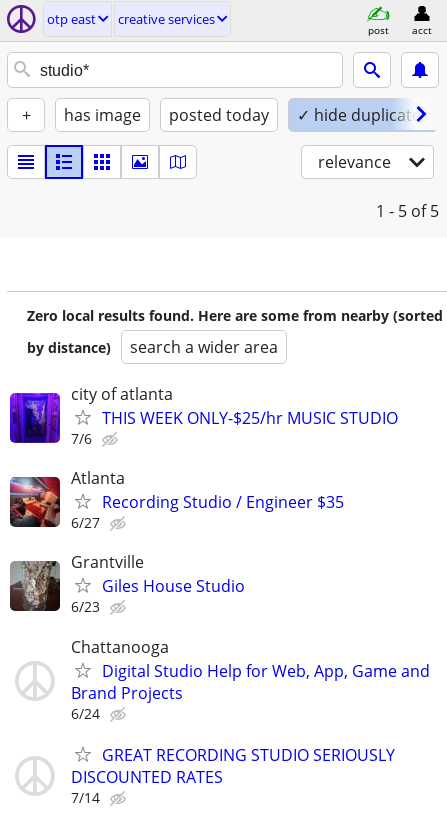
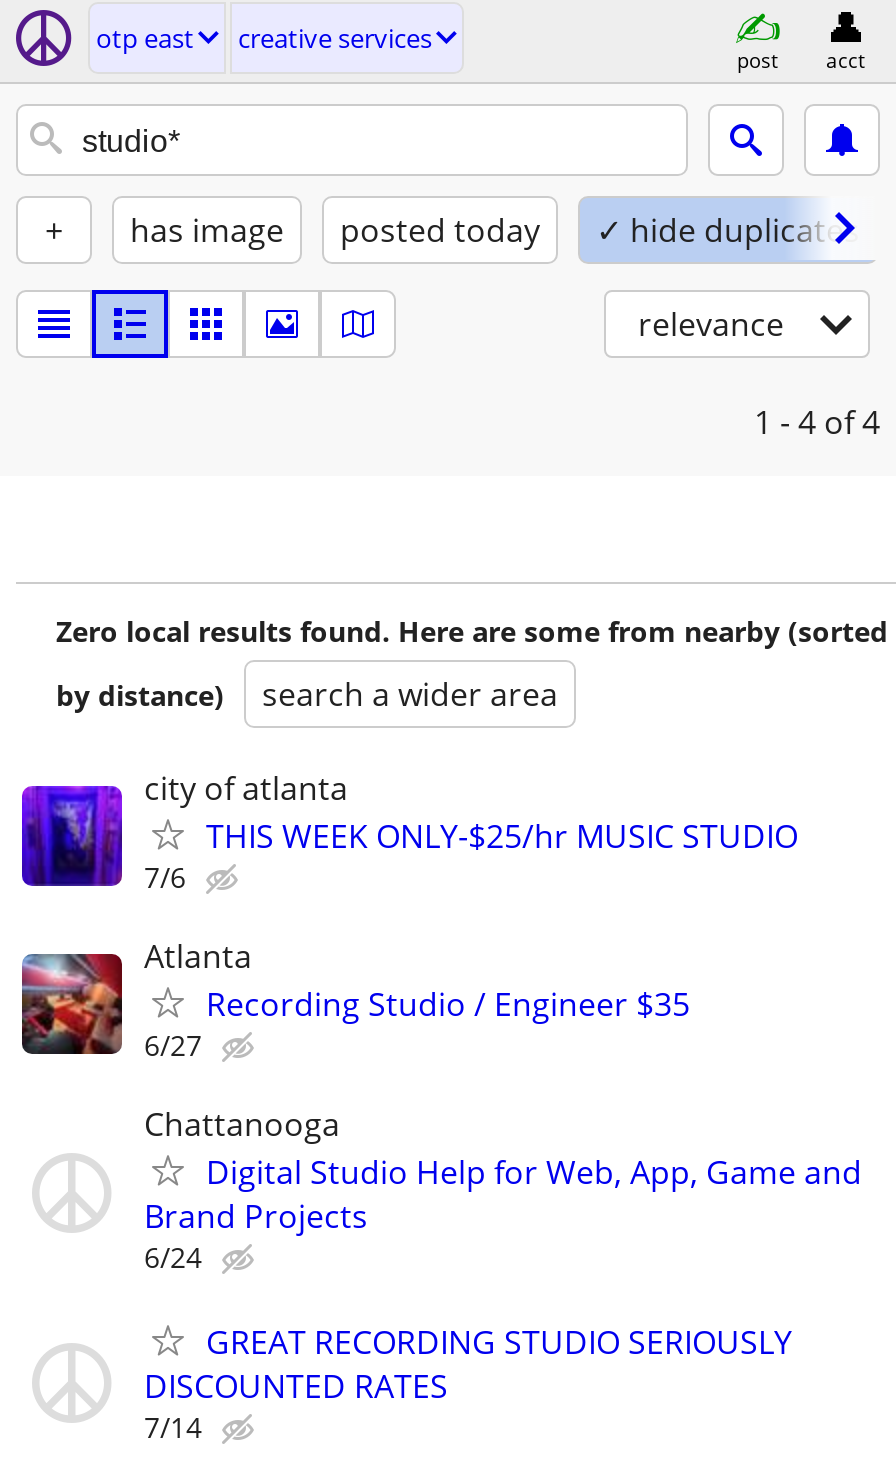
[376,200,439,222] 1 - 5 of 5 -> [754,400,880,444] 1 - 4 of 4
[9,551,245,616] [image] | Grantville | Giles House Studio | 6/23 -> none

